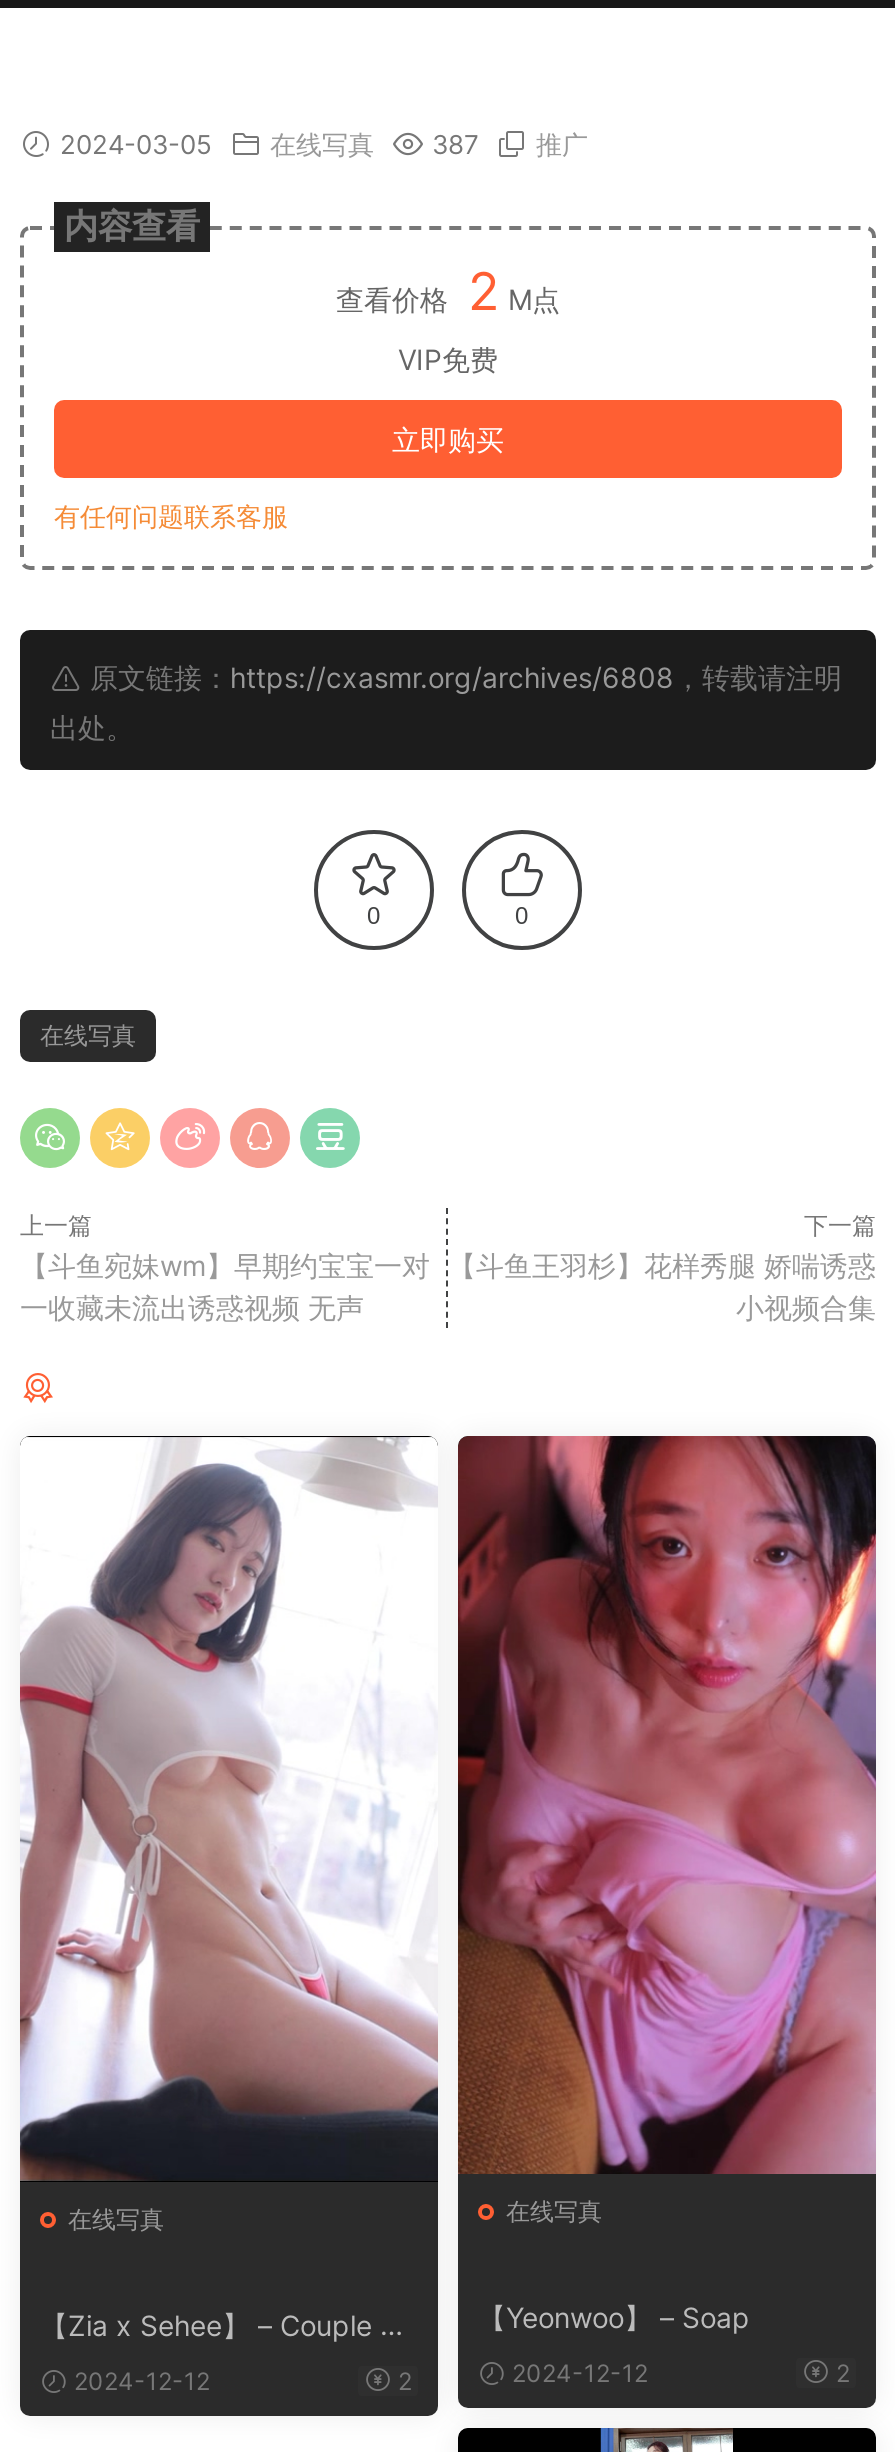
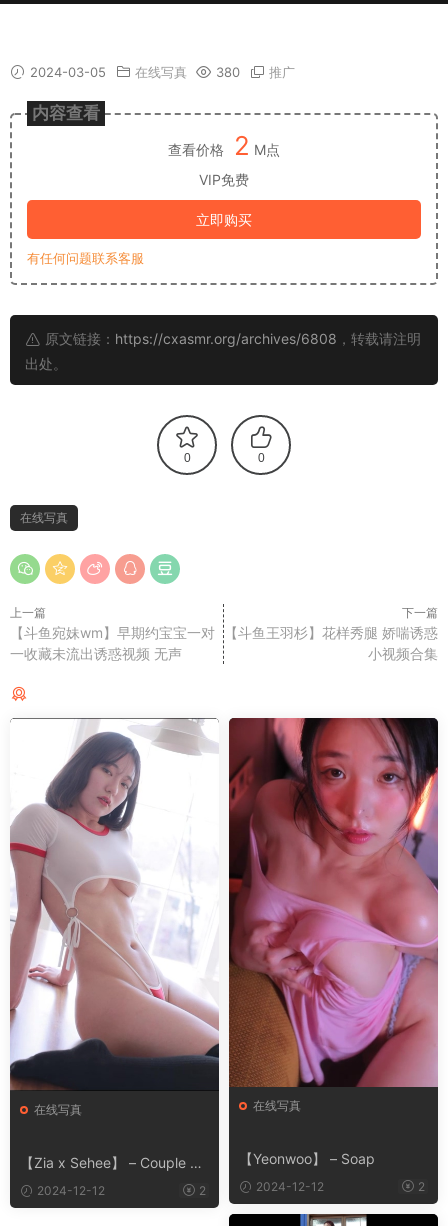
[52,128,588,160] 2024-03-05 在线写真 387 推广 -> [26,64,295,80] 2024-03-05 在线写真 380 推广

